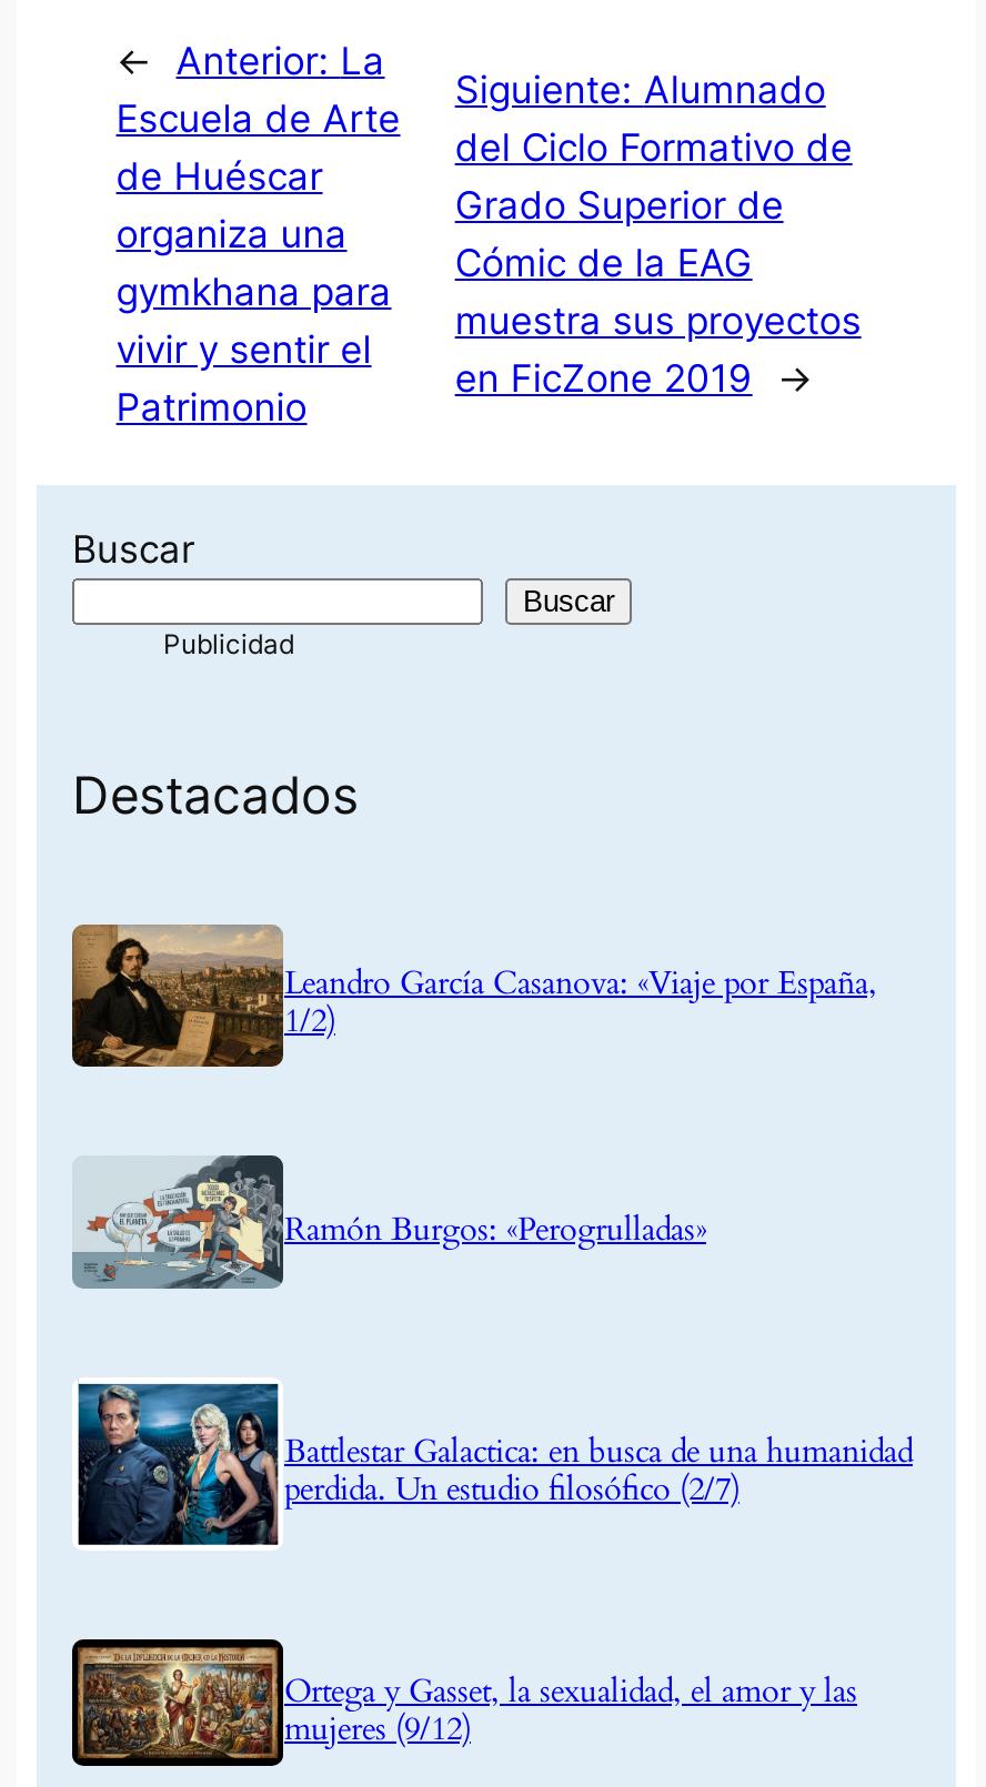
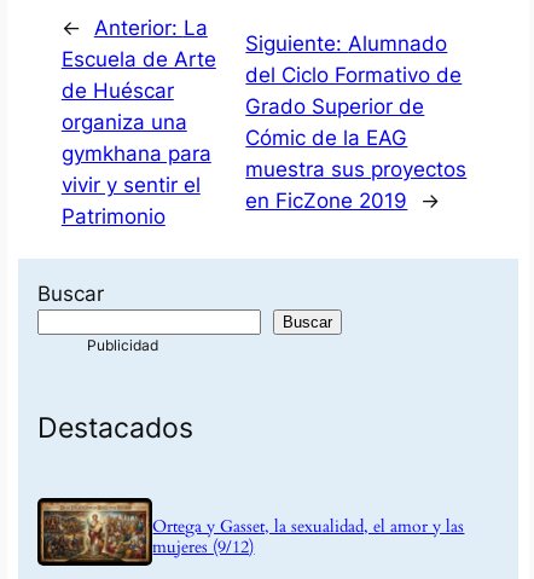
[70,922,877,1069] [image] | Leandro García Casanova: «Viaje por España, | 1/2) -> none
[72,1153,706,1289] [image] | Ramón Burgos: «Perogrulladas» -> none
[77,1382,913,1546] [image] | Battlestar Galactica: en busca de una humanidad | perdida. Un estudio filosófico (2/7) -> none

